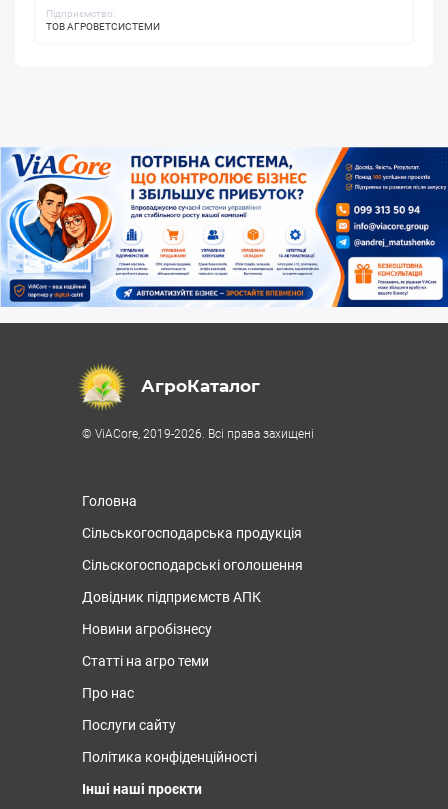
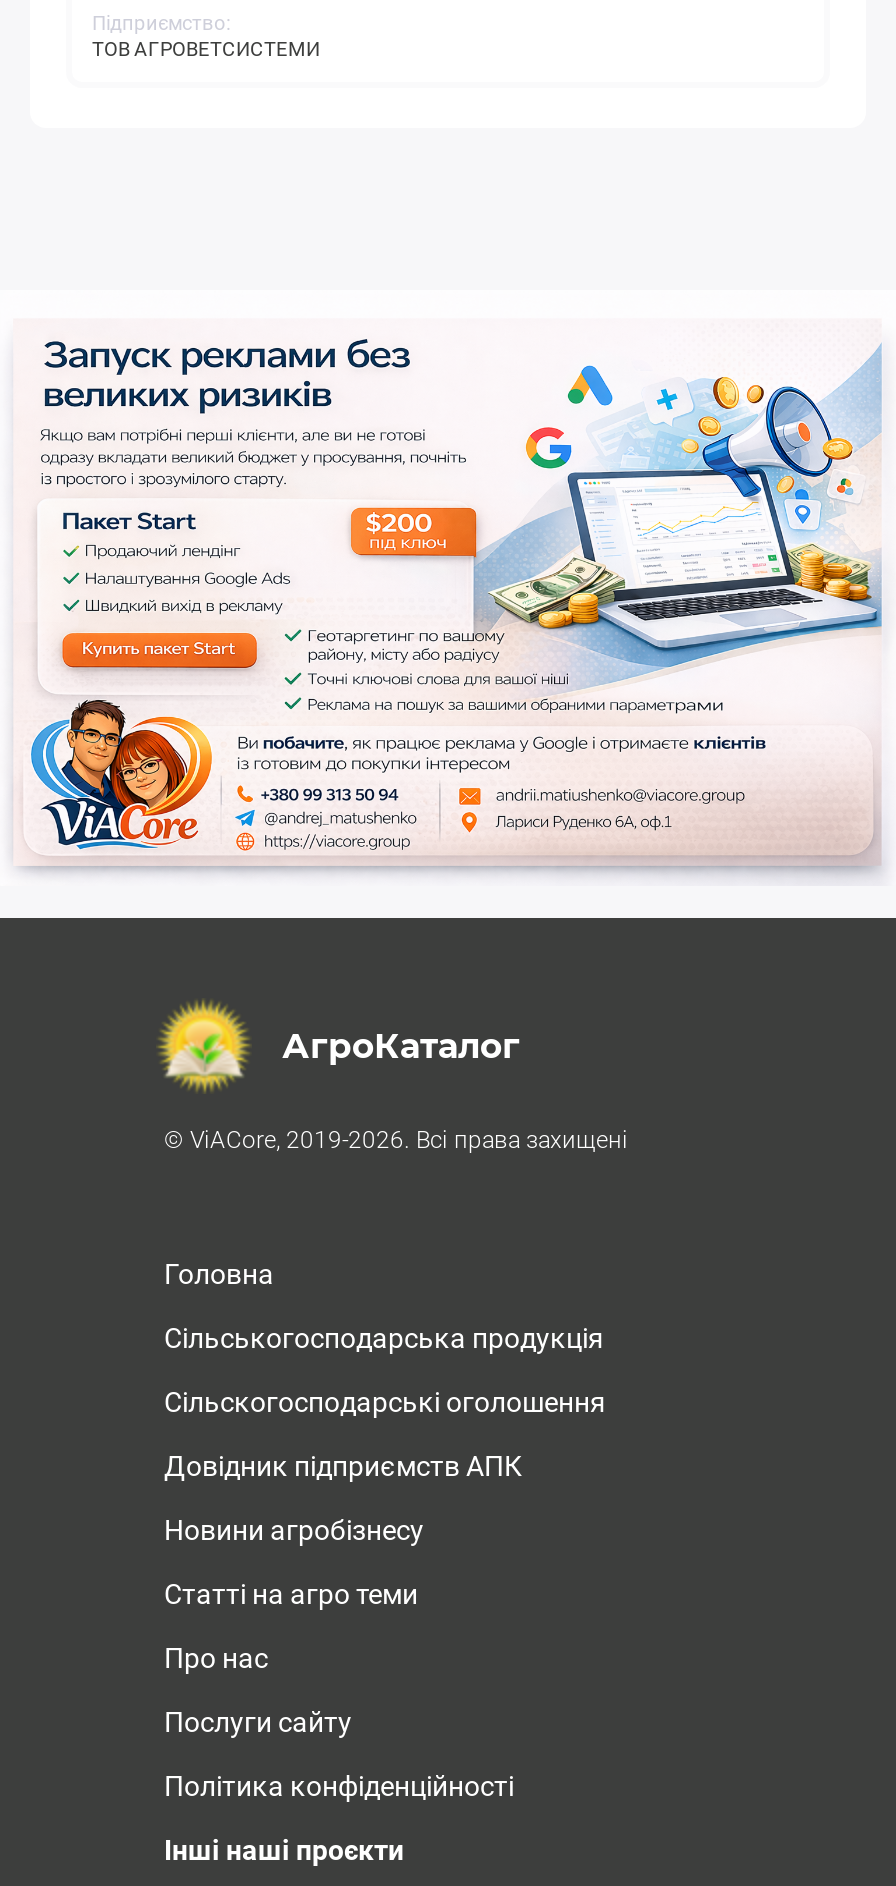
[3,146,445,308] [image] -> [6,338,890,886] [image]

